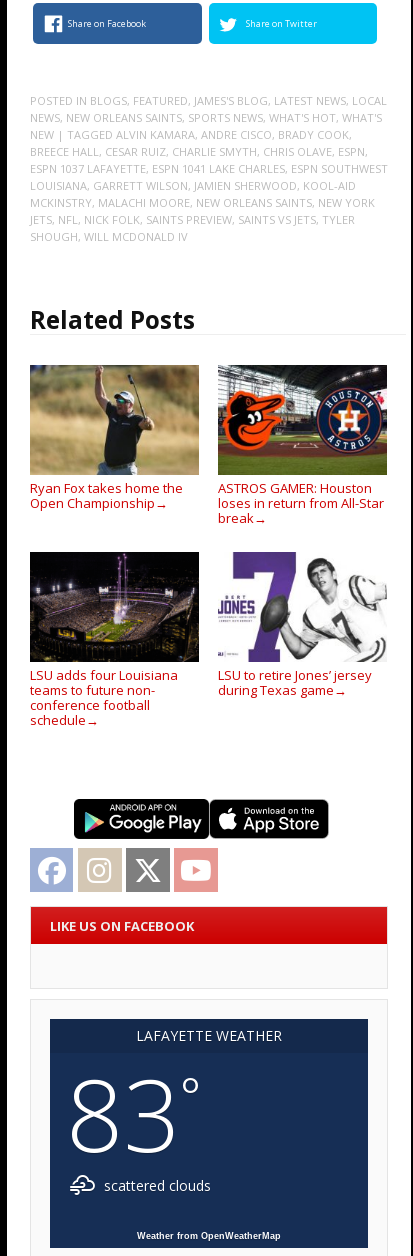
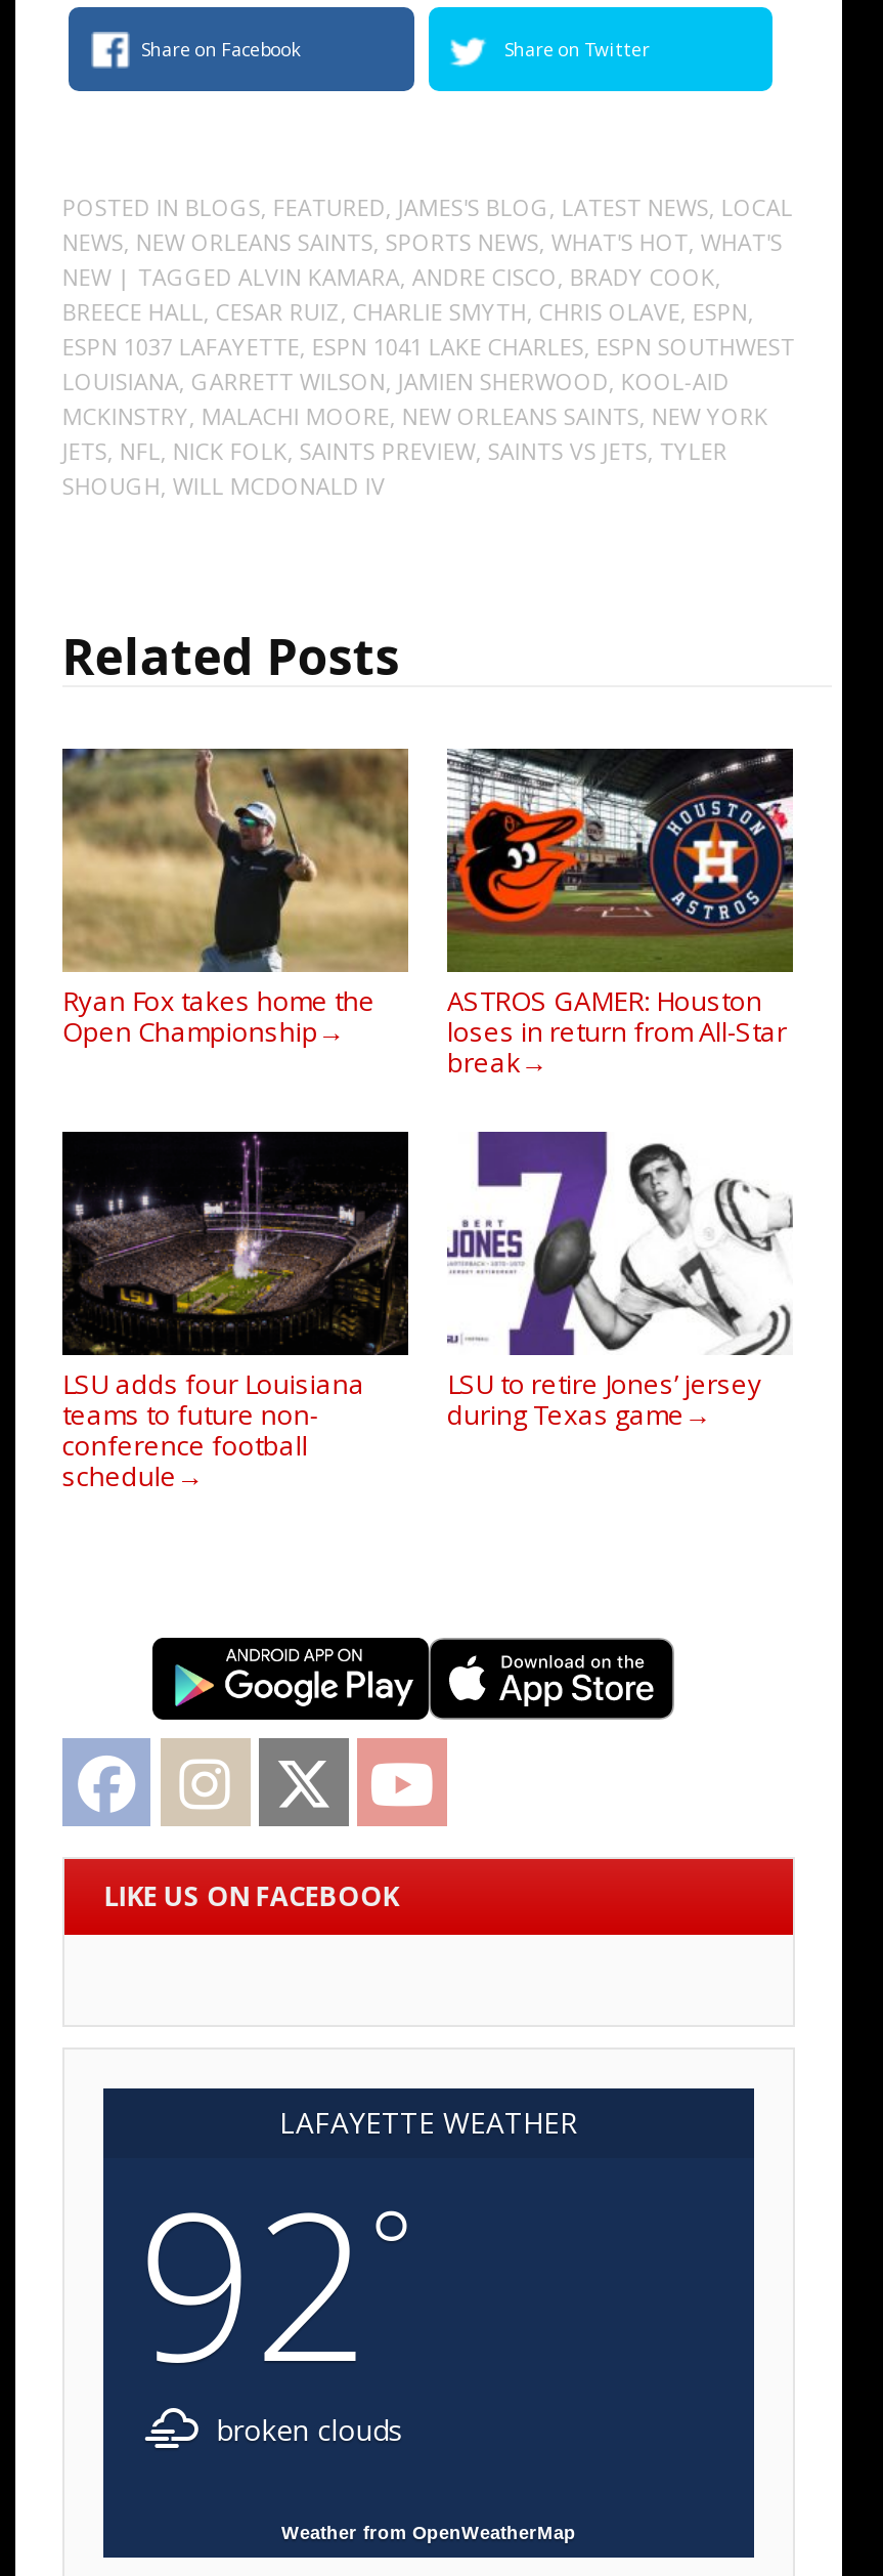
[66,1045,201,1181] 83° -> [136,2143,413,2421] 92°
[100,1176,211,1195] scattered clouds -> [209,2411,403,2450] broken clouds

